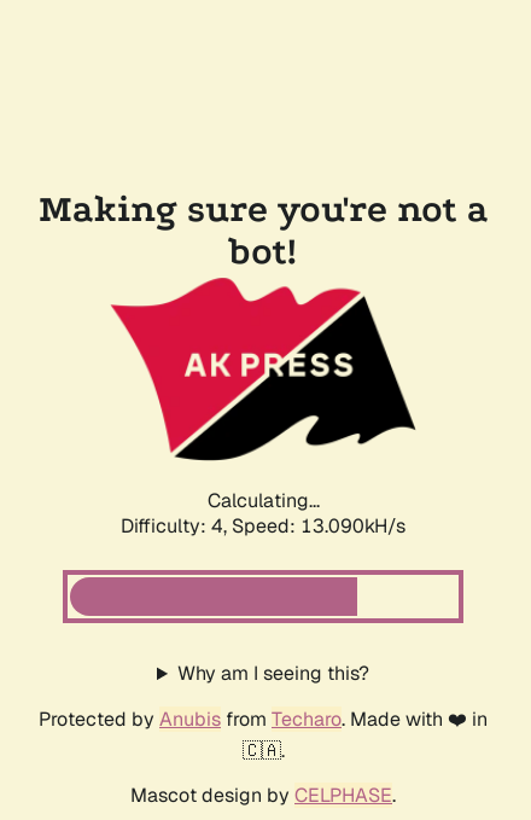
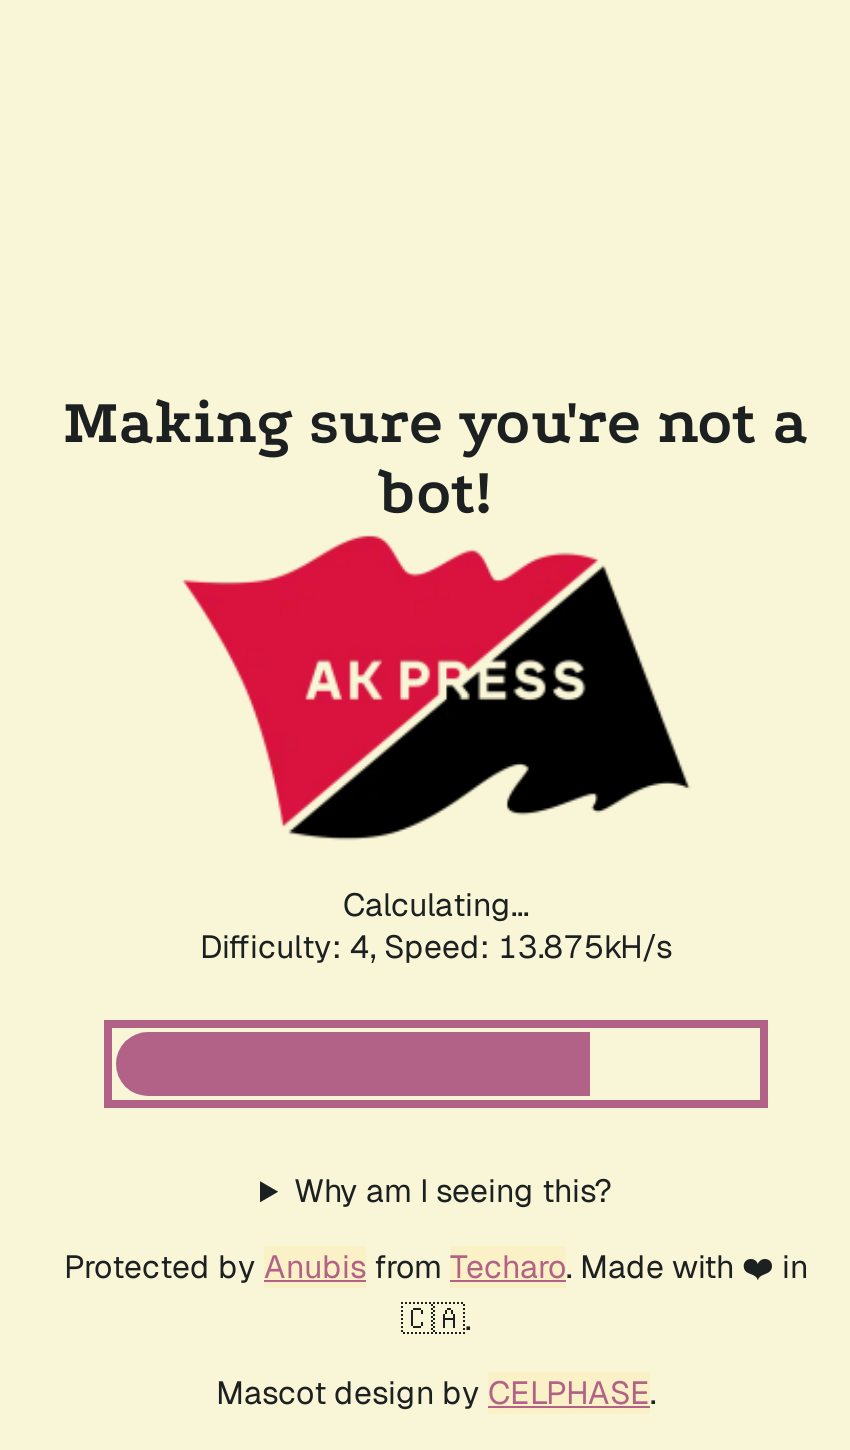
[121,513,405,539] Difficulty: 4, Speed: 13.090kH/s -> [200,926,672,968] Difficulty: 4, Speed: 13.875kH/s

